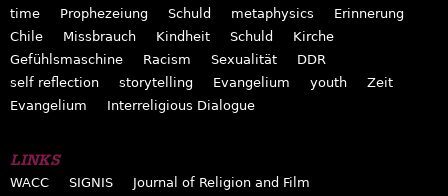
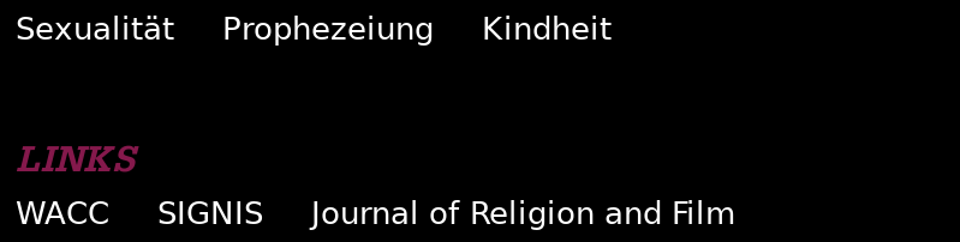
[10,6,40,21] time -> [16,11,174,47] Sexualität
[10,6,404,44] Schuld | metaphysics | Erinnerung | Chile | Missbrauch -> none
[10,29,393,113] Schuld | Kirche | Gefühlsmaschine | Racism | Sexualität | DDR | self reflection | storytelling | Evangelium | youth | Zeit | Evangelium | Interreligious Dialogue -> none

